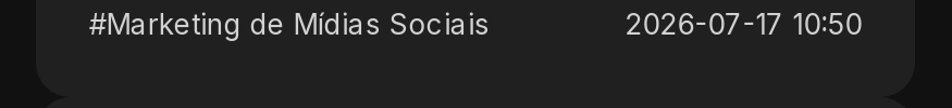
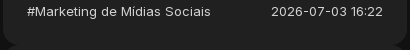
[625,6,862,41] 2026-07-17 10:50 -> [271,3,383,19] 2026-07-03 16:22

